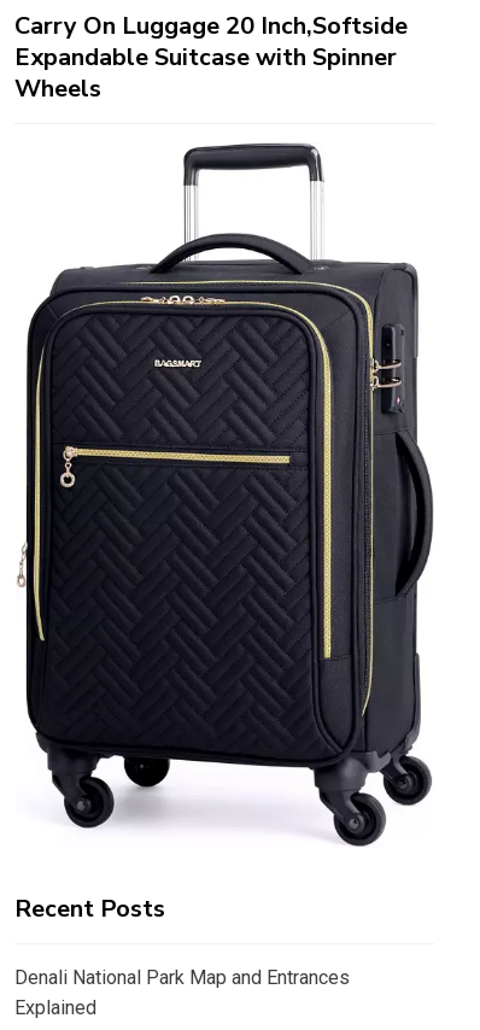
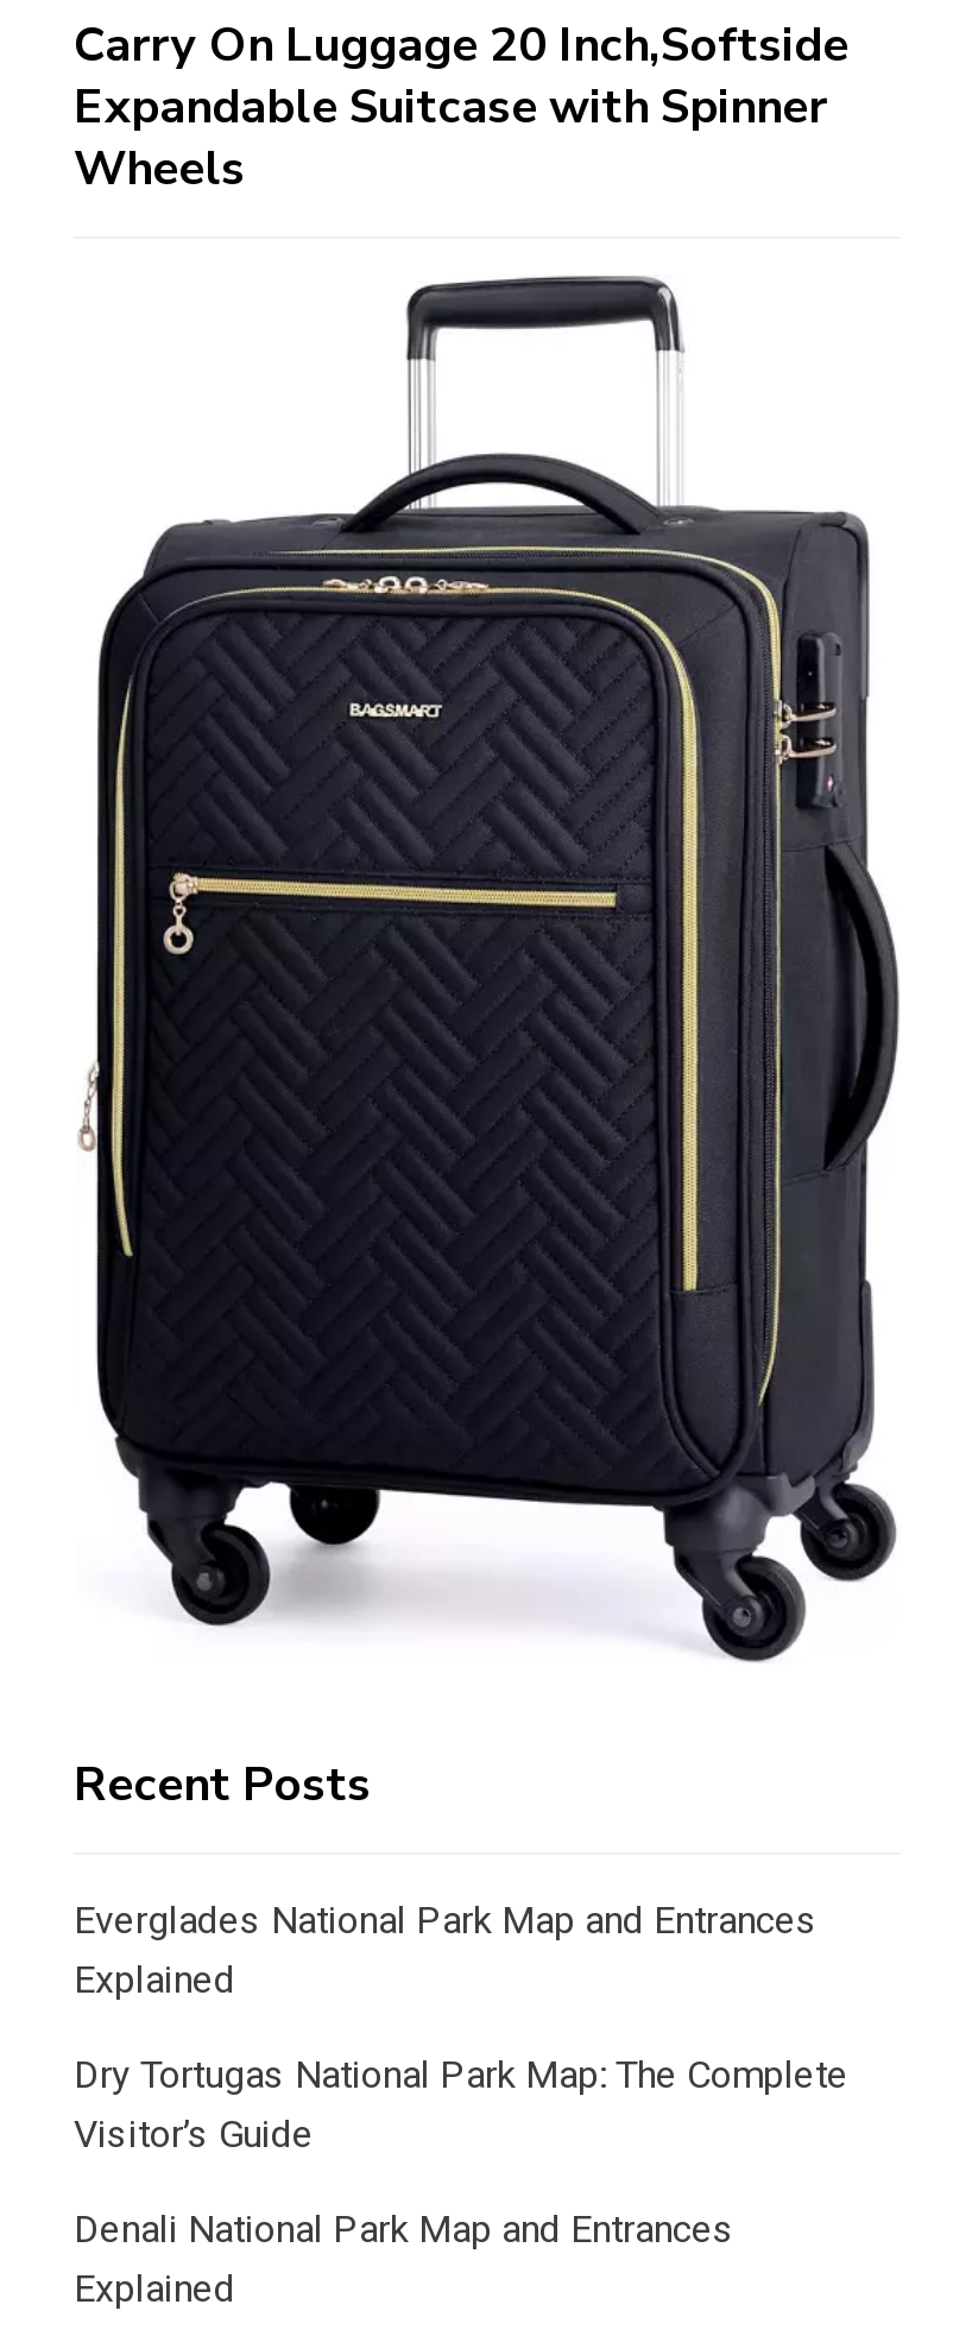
none -> [74,1897,848,2156] Everglades National Park Map and Entrances | Explained | Dry Tortugas National Park Map: The Complete | Visitor’s Guide

